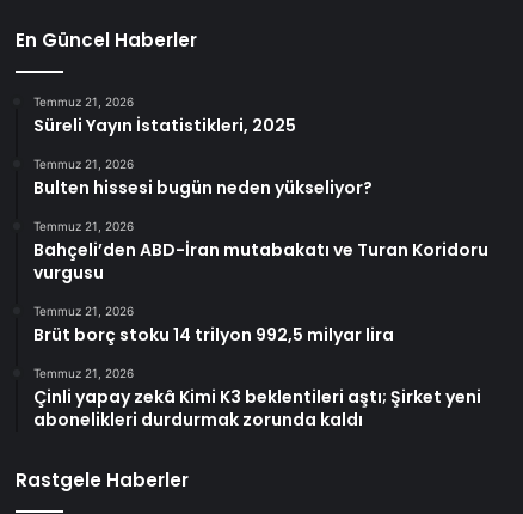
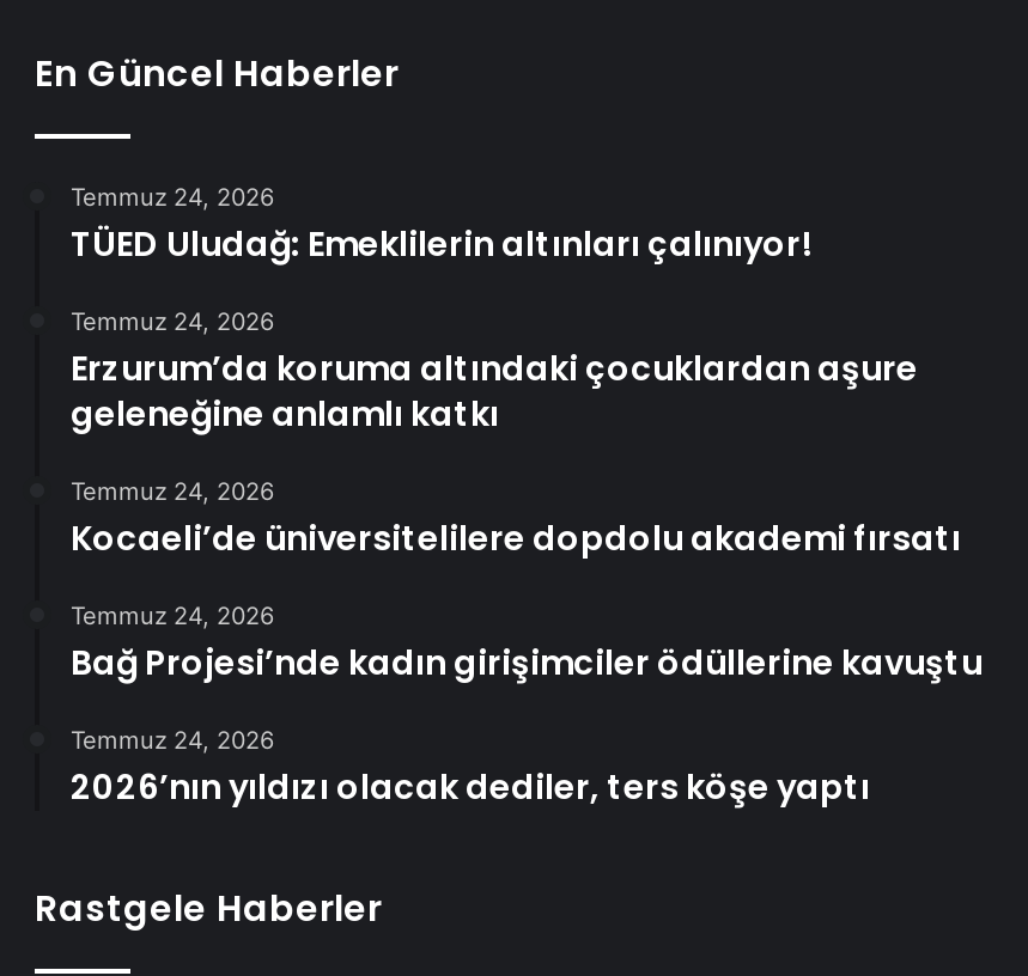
[33,94,296,137] Temmuz 21, 2026 | Süreli Yayın İstatistikleri, 2025 -> [71,182,810,268] Temmuz 24, 2026 | TÜED Uludağ: Emeklilerin altınları çalınıyor!
[33,156,373,200] Temmuz 21, 2026 | Bulten hissesi bugün neden yükseliyor? -> [71,306,918,438] Temmuz 24, 2026 | Erzurum’da koruma altındaki çocuklardan aşure | geleneğine anlamlı katkı
[33,219,488,284] Temmuz 21, 2026 | Bahçeli’den ABD-İran mutabakatı ve Turan Koridoru | vurgusu -> [71,476,961,562] Temmuz 24, 2026 | Kocaeli’de üniversitelilere dopdolu akademi fırsatı
[33,303,394,347] Temmuz 21, 2026 | Brüt borç stoku 14 trilyon 992,5 milyar lira -> [71,600,983,686] Temmuz 24, 2026 | Bağ Projesi’nde kadın girişimciler ödüllerine kavuştu
[33,366,481,431] Temmuz 21, 2026 | Çinli yapay zekâ Kimi K3 beklentileri aştı; Şirket yeni | abonelikleri durdurmak zorunda kaldı -> [71,725,870,811] Temmuz 24, 2026 | 2026’nın yıldızı olacak dediler, ters köşe yaptı

